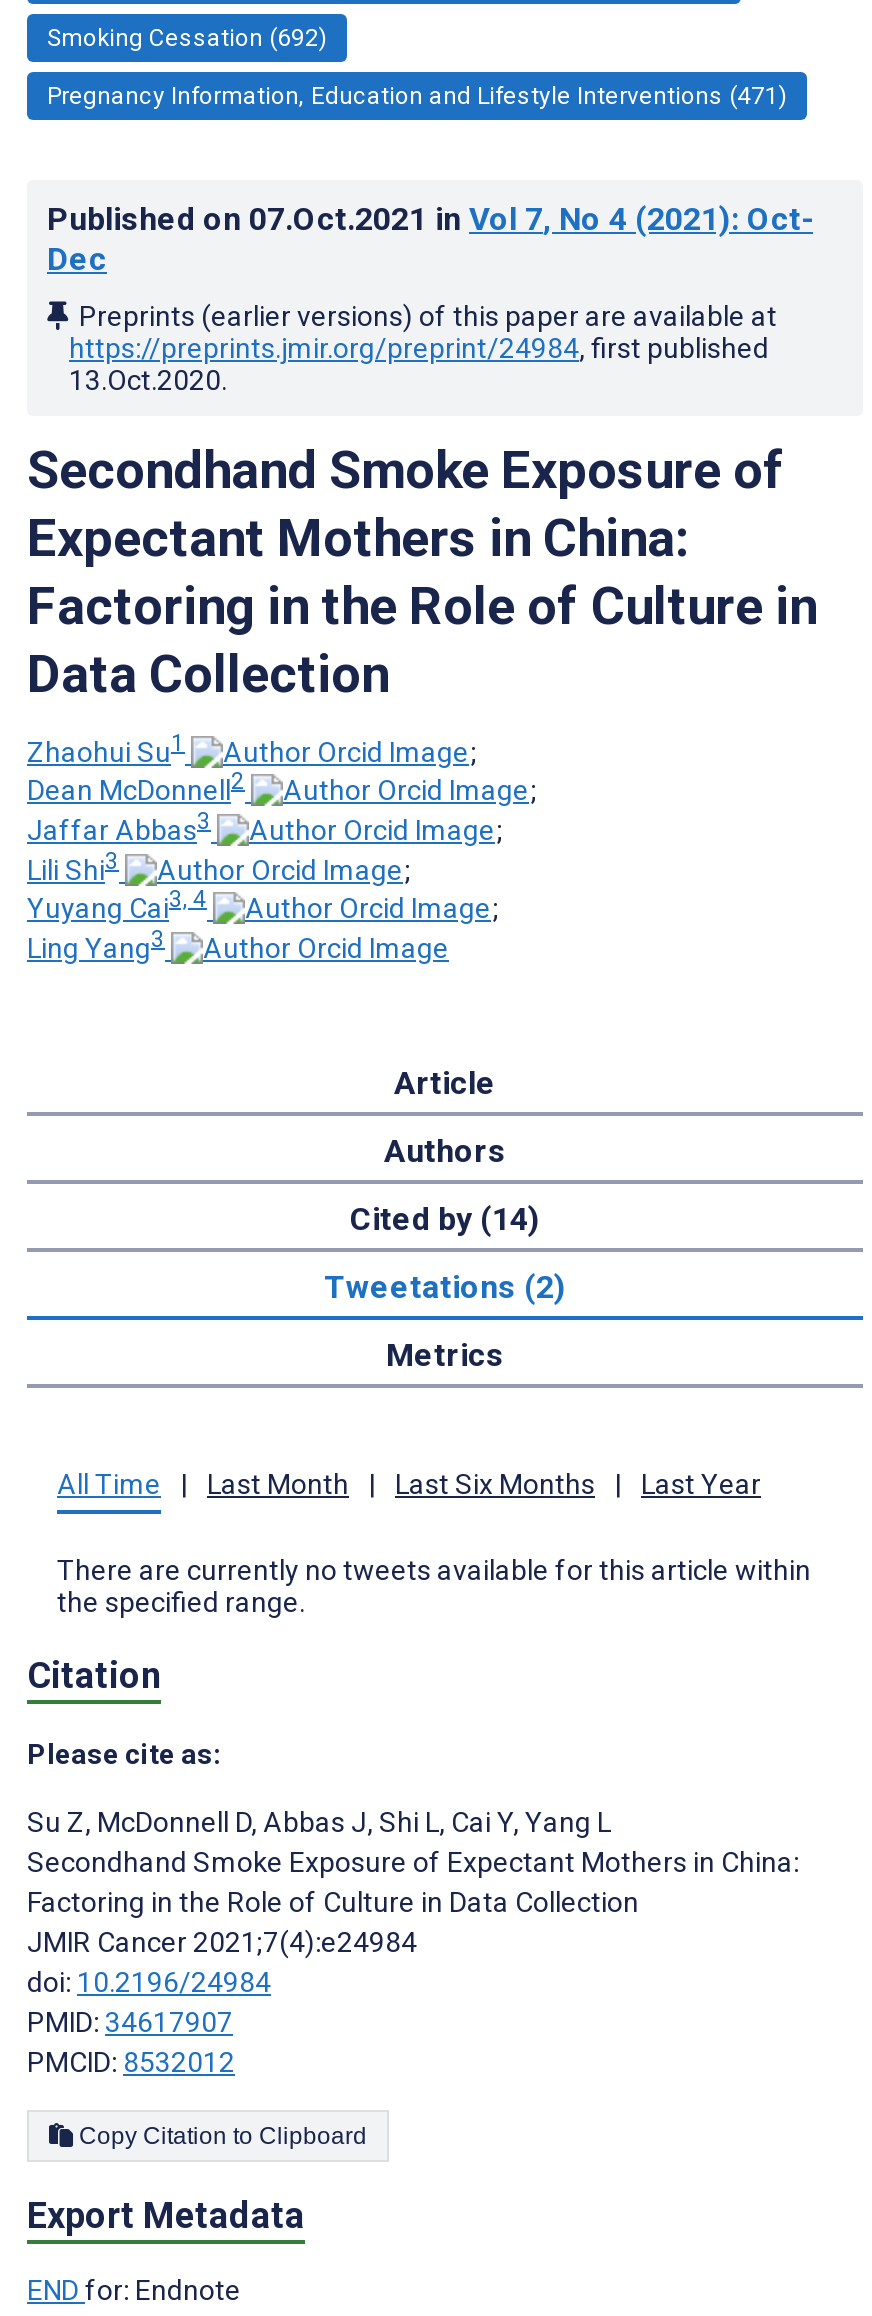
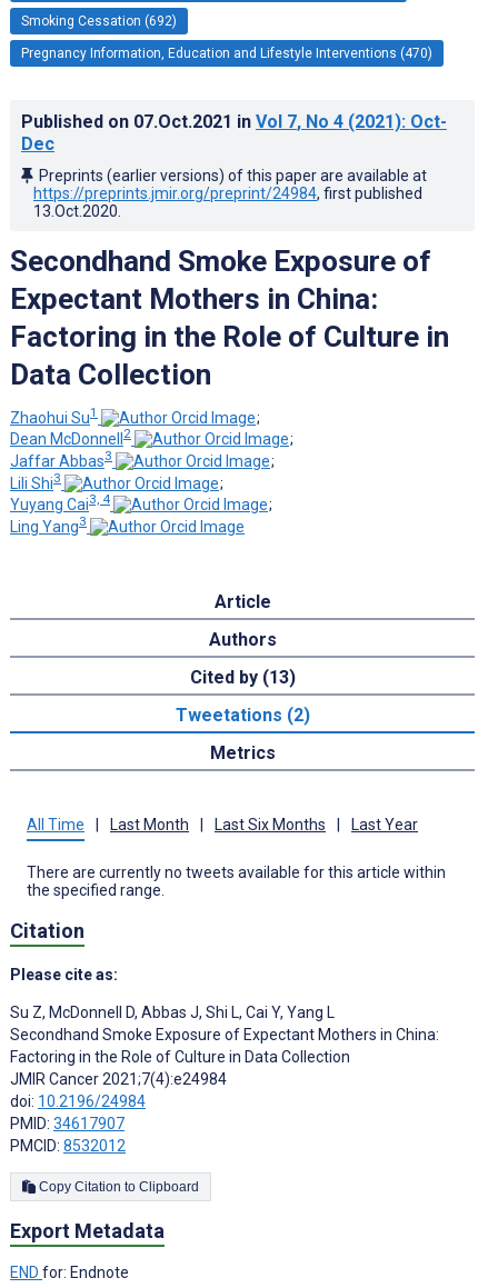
[47,82,787,110] Pregnancy Information, Education and Lifestyle Interventions (471) -> [21,45,432,61] Pregnancy Information, Education and Lifestyle Interventions (470)
[350,1200,540,1238] Cited by (14) -> [190,667,295,688] Cited by (13)

